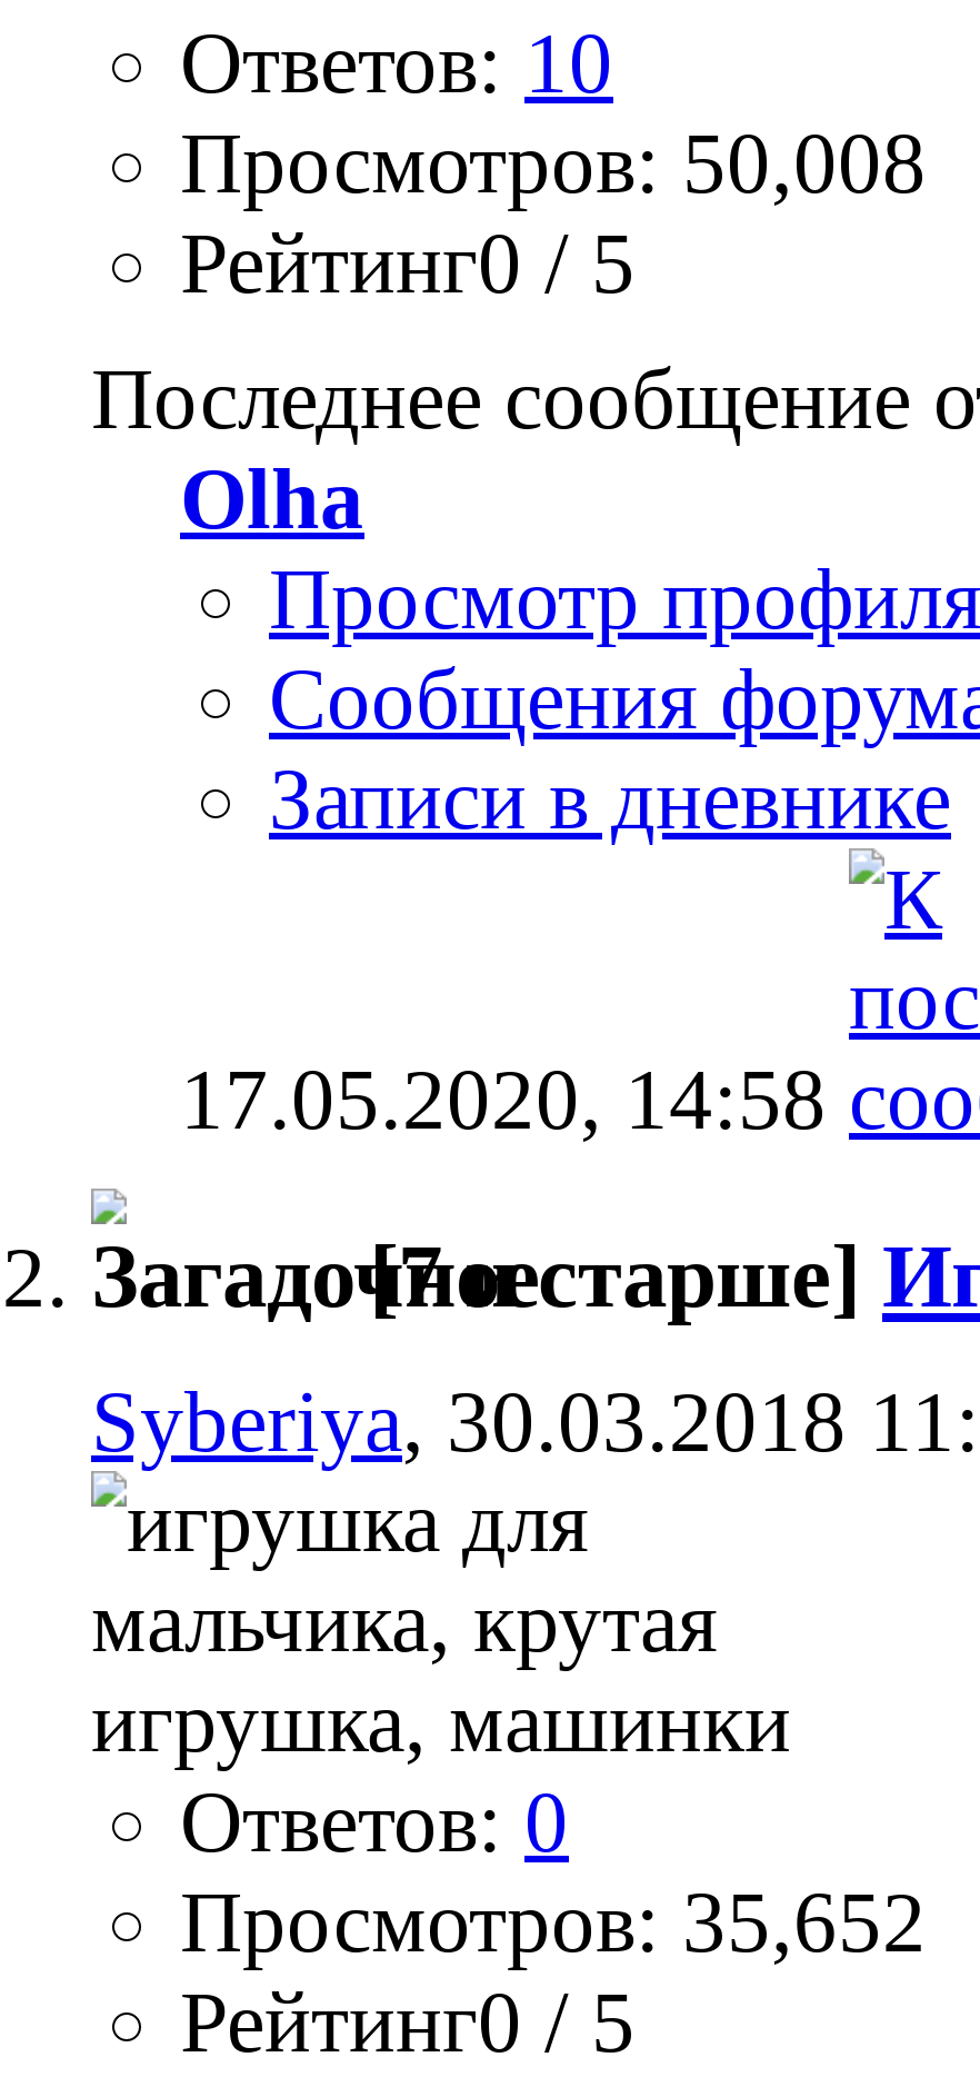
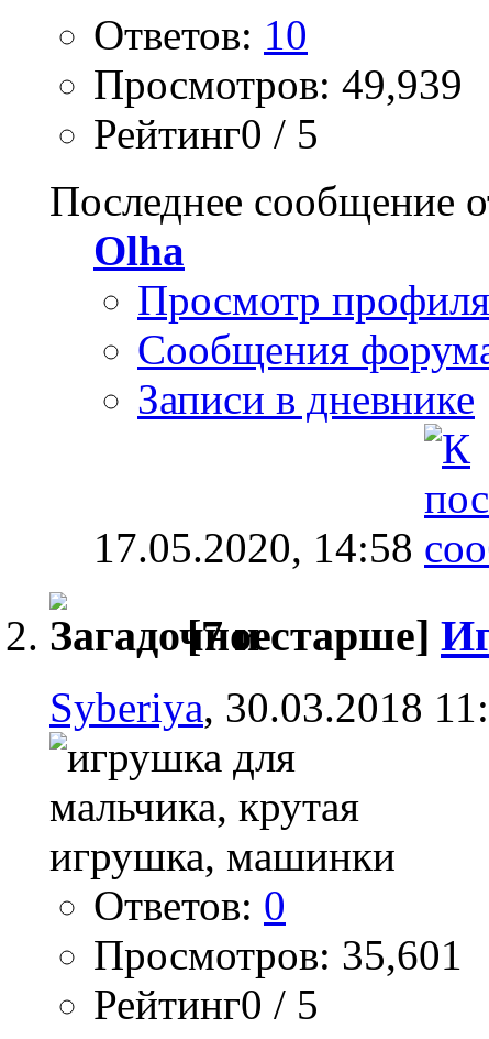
[180,113,927,209] Просмотров: 50,008 -> [93,60,463,107] Просмотров: 49,939
[180,1873,927,1969] Просмотров: 35,652 -> [93,931,463,978] Просмотров: 35,601

